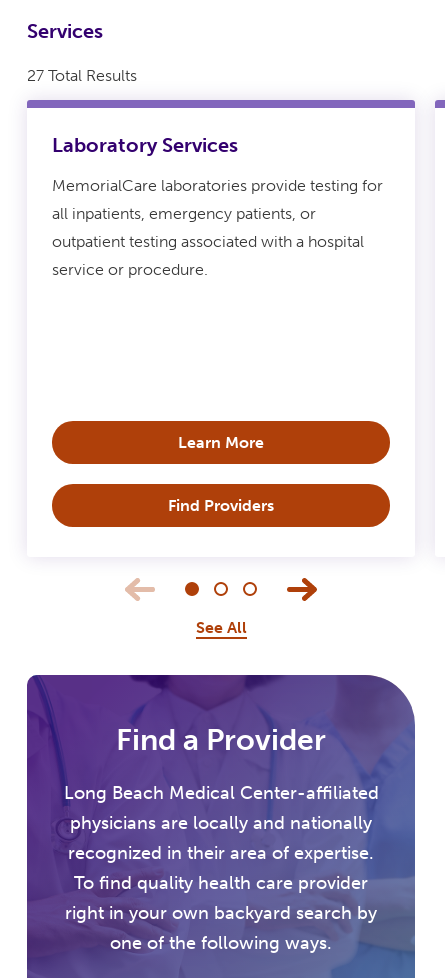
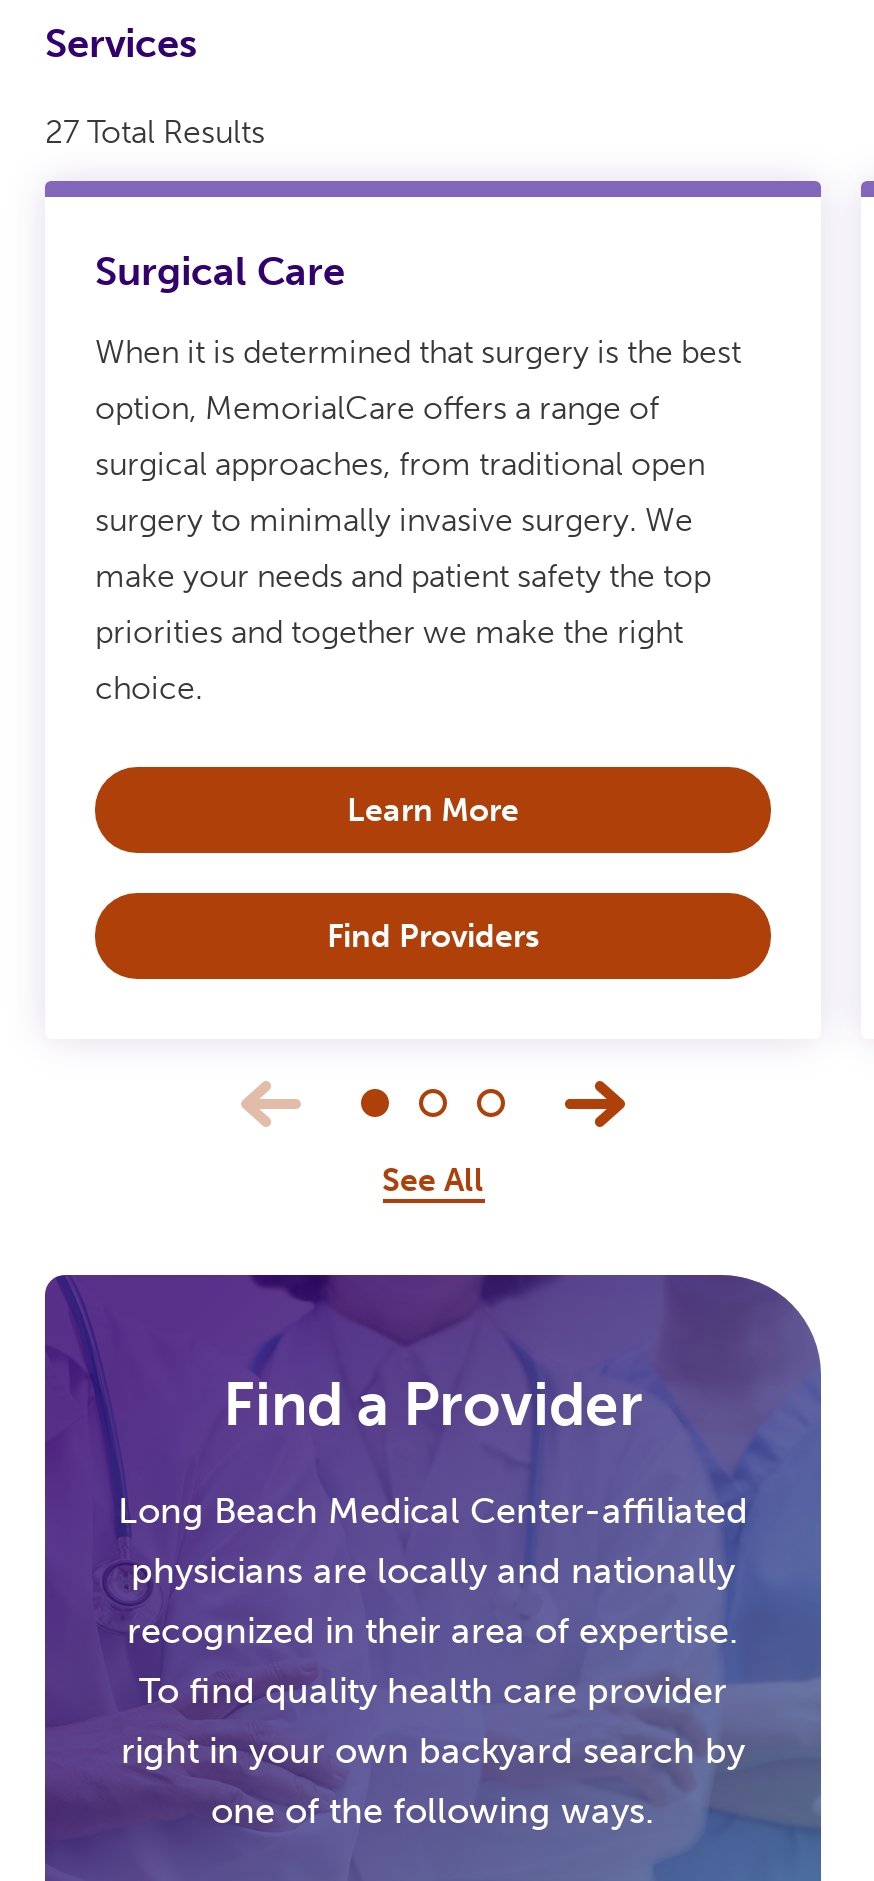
[52,133,383,279] Laboratory Services | MemorialCare laboratories provide testing for | all inpatients, emergency patients, or | outpatient testing associated with a hospital | service or procedure. -> [95,247,741,707] Surgical Care | When it is determined that surgery is the best | option, MemorialCare offers a range of | surgical approaches, from traditional open | surgery to minimally invasive surgery. We | make your needs and patient safety the top | priorities and together we make the right | choice.

